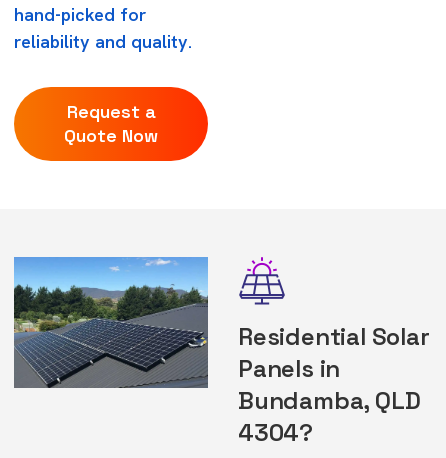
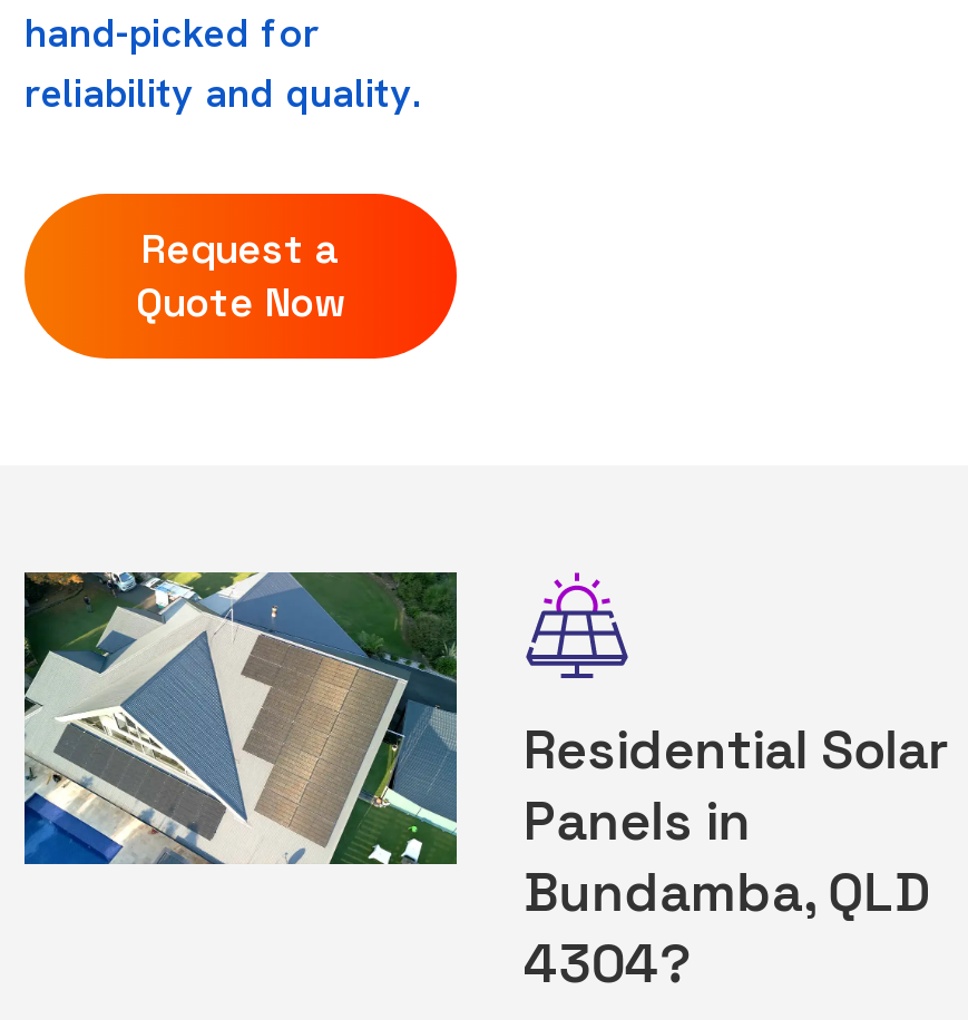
[13,256,208,389] [image] -> [22,570,459,866] [image]

